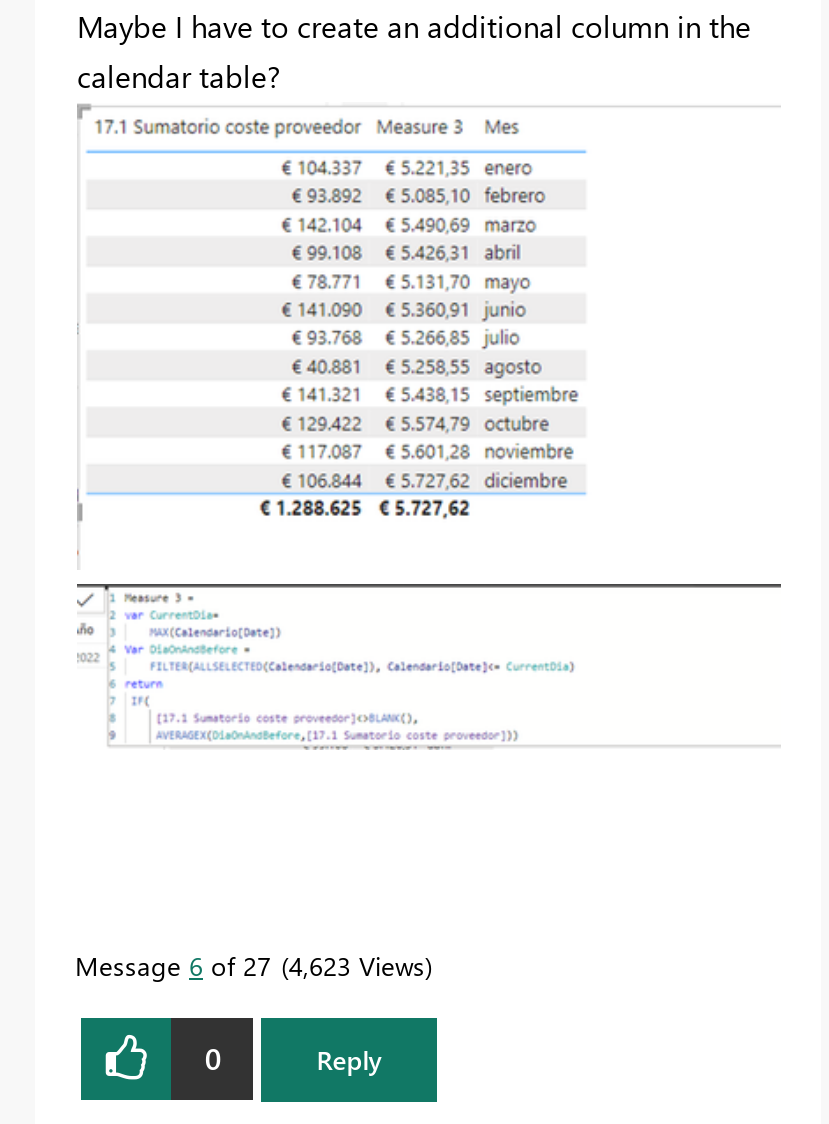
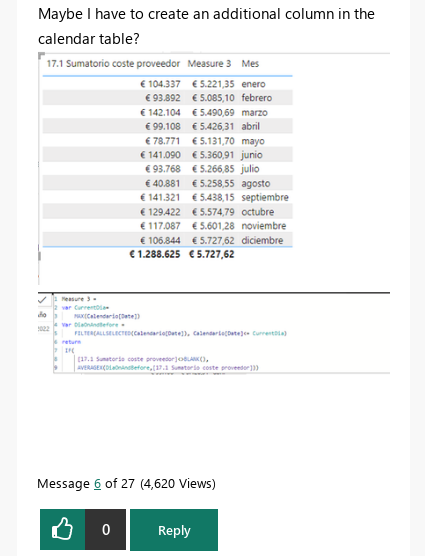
[75,947,425,981] Message 6 of 27 4,623 Views -> [37,474,212,491] Message 6 of 27 4,620 Views

